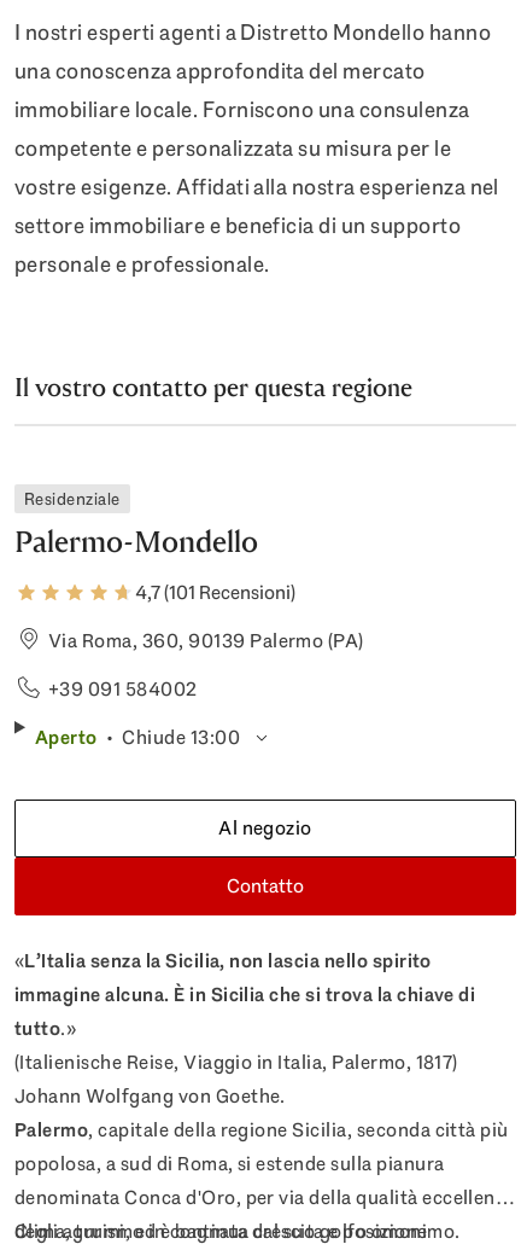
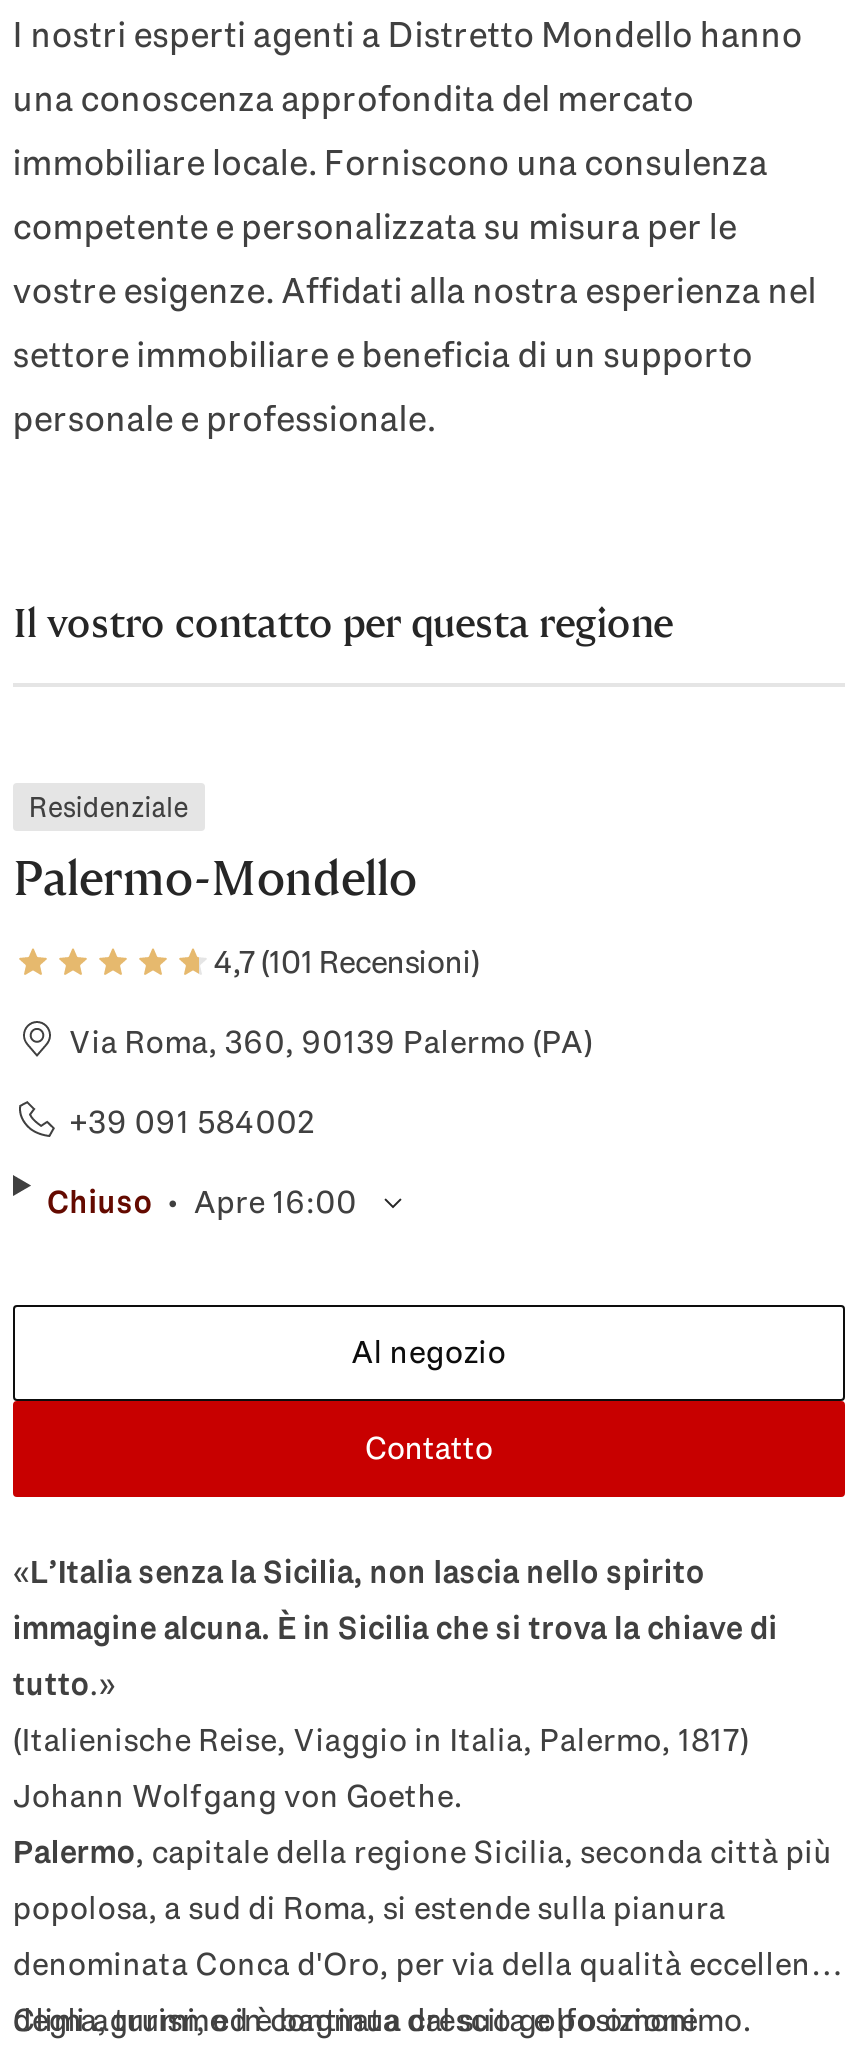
[35,725,240,750] Aperto | Chiude 13:00 -> [47,1181,357,1223] Chiuso | Apre 16:00

